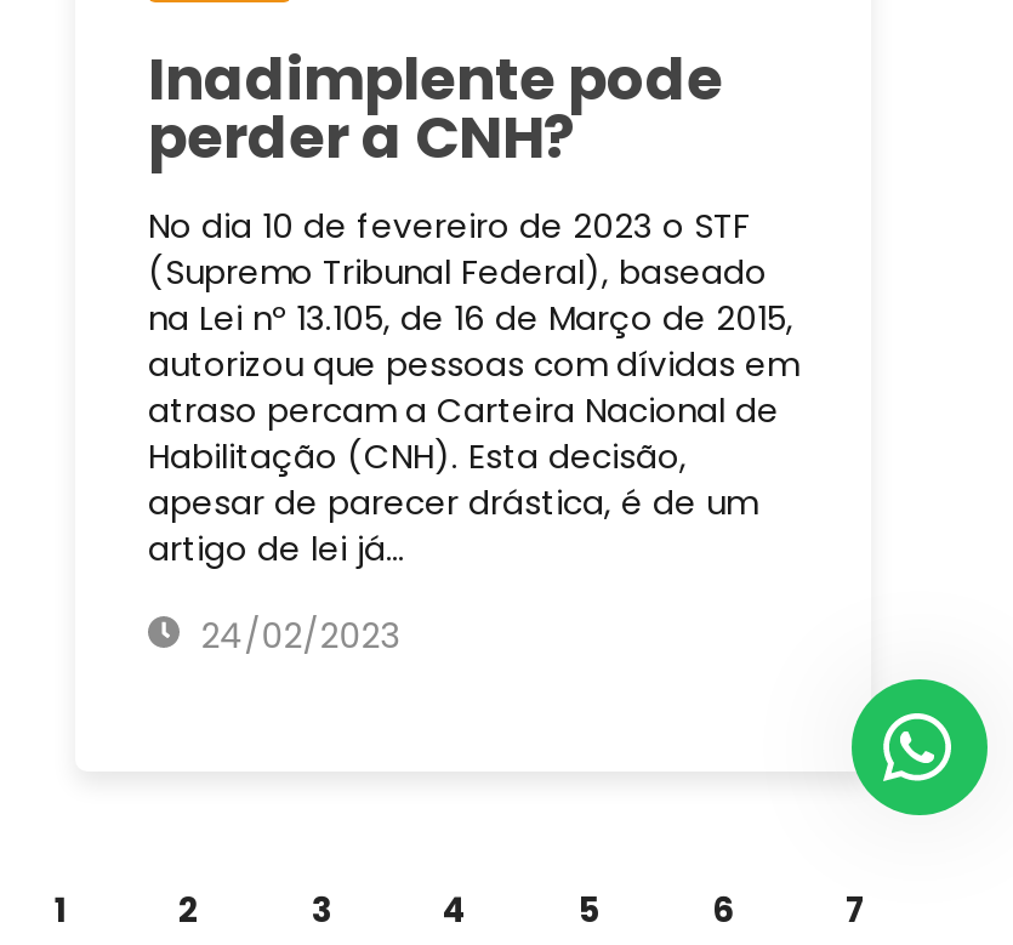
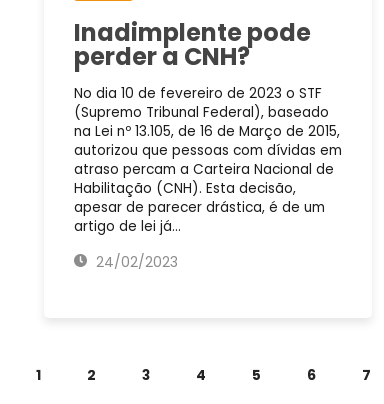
[849,677,990,818] [image] -> none

